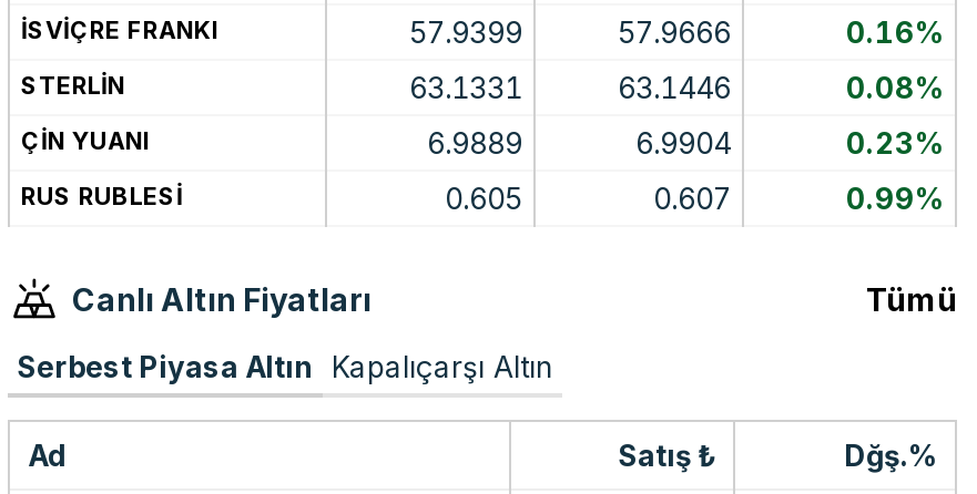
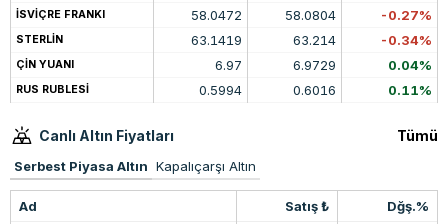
[409,15,522,50] 57.9399 -> [191,7,242,23] 58.0472
[618,15,731,50] 57.9666 -> [285,7,336,23] 58.0804
[846,15,944,50] 0.16% -> [380,7,432,23] -0.27%
[409,70,522,105] 63.1331 -> [191,32,242,48] 63.1419
[618,70,731,105] 63.1446 -> [293,32,336,48] 63.214
[846,70,944,105] 0.08% -> [380,32,432,48] -0.34%
[427,125,522,161] 6.9889 -> [215,57,242,73] 6.97
[635,125,731,161] 6.9904 -> [293,57,336,73] 6.9729
[846,125,944,161] 0.23% -> [388,57,432,73] 0.04%
[445,181,522,216] 0.605 -> [199,82,242,98] 0.5994
[653,181,731,216] 0.607 -> [293,82,336,98] 0.6016
[846,181,944,216] 0.99% -> [388,82,432,98] 0.11%

